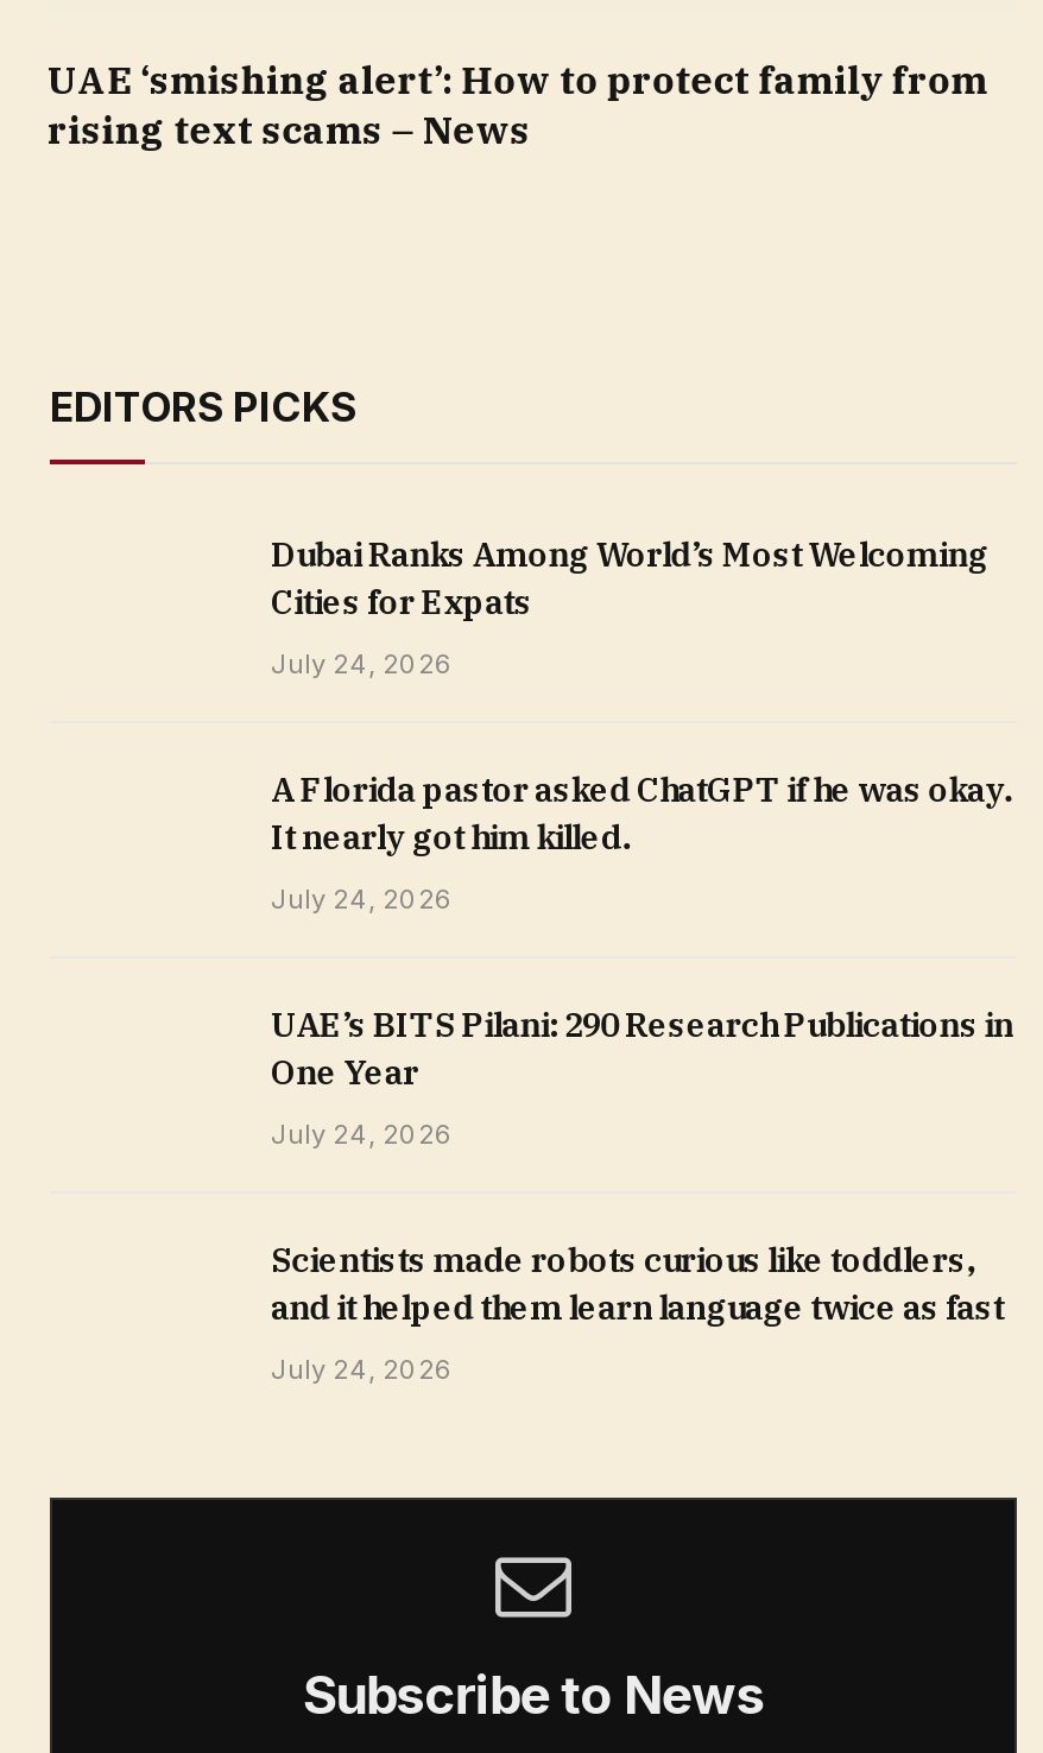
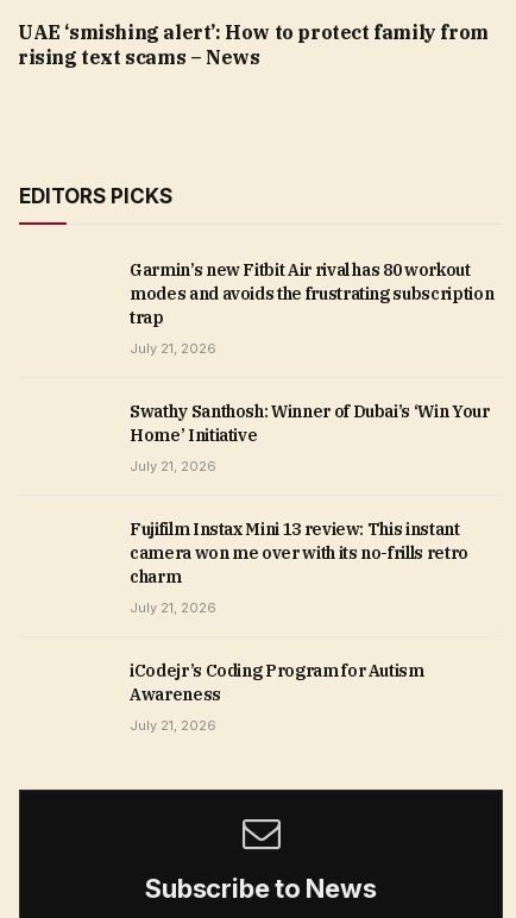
[271,533,988,624] Dubai Ranks Among World’s Most Welcoming | Cities for Expats -> [130,259,494,328] Garmin’s new Fitbit Air rival has 80 workout | modes and avoids the frustrating subscription | trap
[271,647,454,681] July 24, 2026 -> [130,340,216,357] July 21, 2026
[271,768,1012,859] A Florida pastor asked ChatGPT if he was okay. | It nearly got him killed. -> [130,401,489,446] Swathy Santhosh: Winner of Dubai’s ‘Win Your | Home’ Initiative
[271,882,454,916] July 24, 2026 -> [130,458,216,474] July 21, 2026
[271,1004,1014,1094] UAE’s BITS Pilani: 290 Research Publications in | One Year -> [130,518,468,587] Fujifilm Instax Mini 13 review: This instant | camera won me over with its no-frills retro | charm
[271,1118,454,1151] July 24, 2026 -> [130,599,216,616] July 21, 2026
[271,1239,1004,1329] Scientists made robots curious like toddlers, | and it helped them learn language twice as fast -> [130,660,424,705] iCodejr’s Coding Program for Autism | Awareness
[271,1353,454,1386] July 24, 2026 -> [130,717,216,734] July 21, 2026

